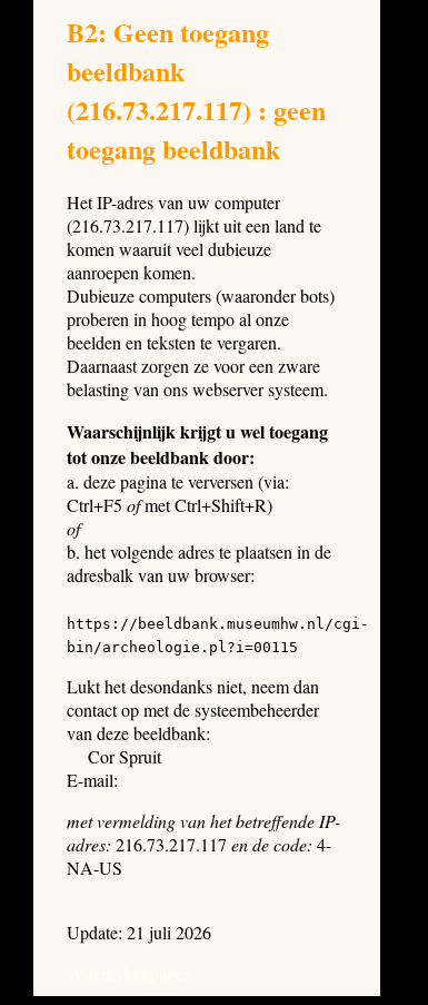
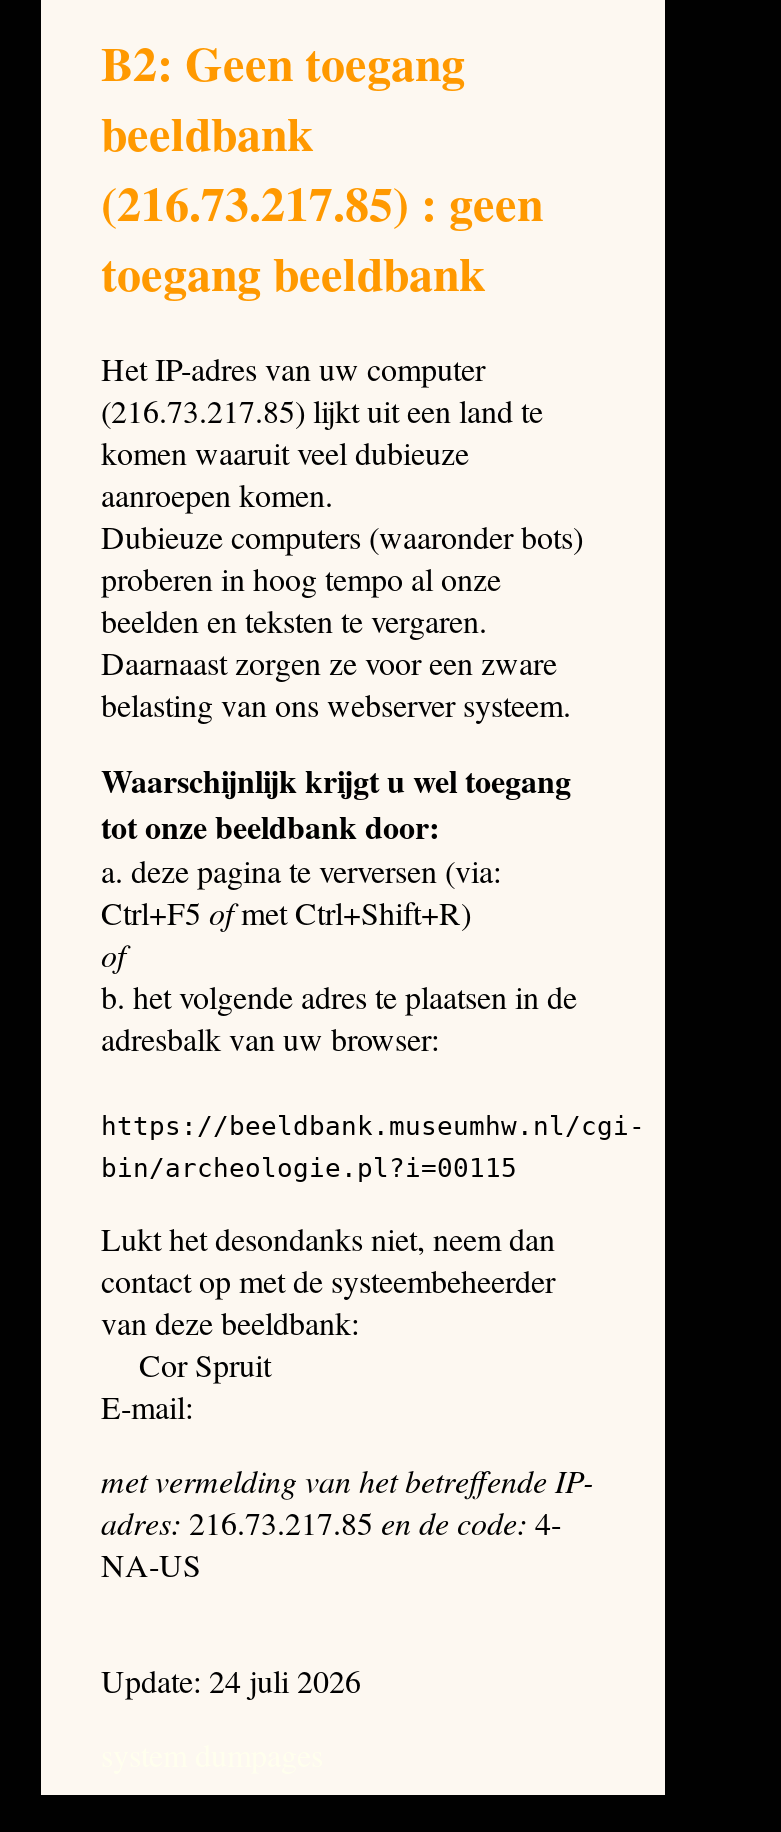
[67,90,326,129] (216.73.217.117) : geen -> [101,167,543,237] (216.73.217.85) : geen
[67,213,321,237] (216.73.217.117) lijkt uit een land te -> [101,389,543,431] (216.73.217.85) lijkt uit een land te
[67,832,331,856] adres: 216.73.217.117 en de code: 4- -> [101,1501,561,1543] adres: 216.73.217.85 en de code: 4-
[67,920,211,944] Update: 21 juli 2026 -> [101,1659,361,1701] Update: 24 juli 2026

